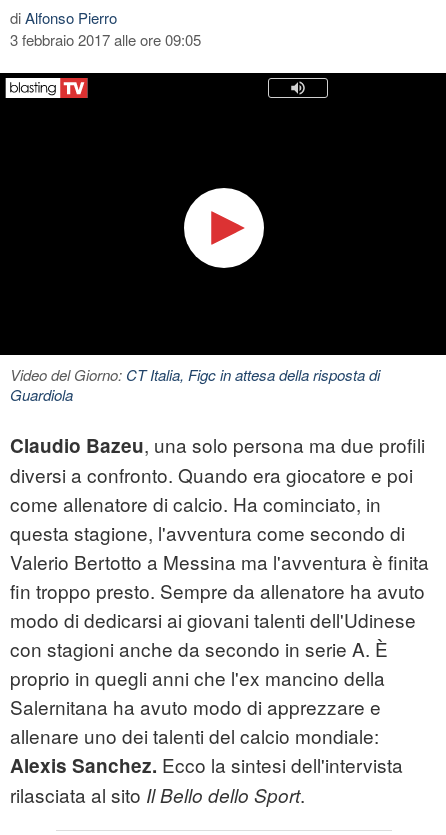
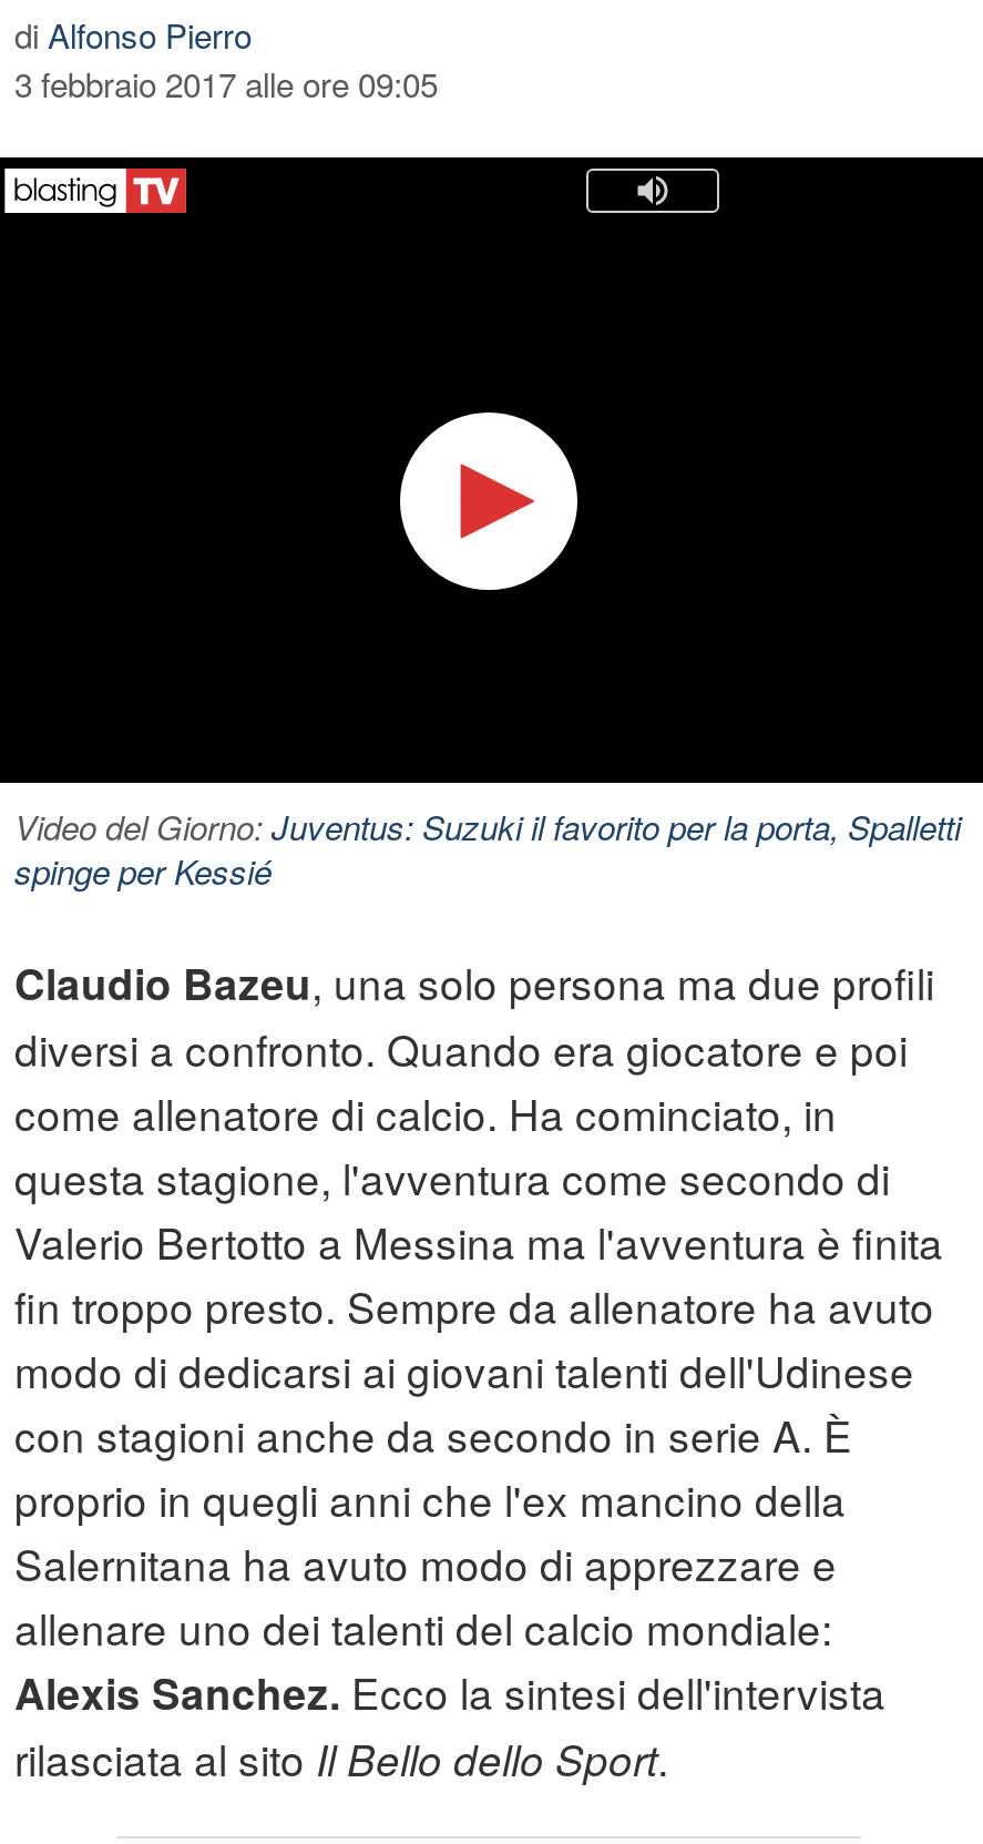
[10,364,380,405] Video del Giorno: CT Italia, Figc in attesa della risposta di | Guardiola -> [14,803,961,894] Video del Giorno: Juventus: Suzuki il favorito per la porta, Spalletti | spinge per Kessié

